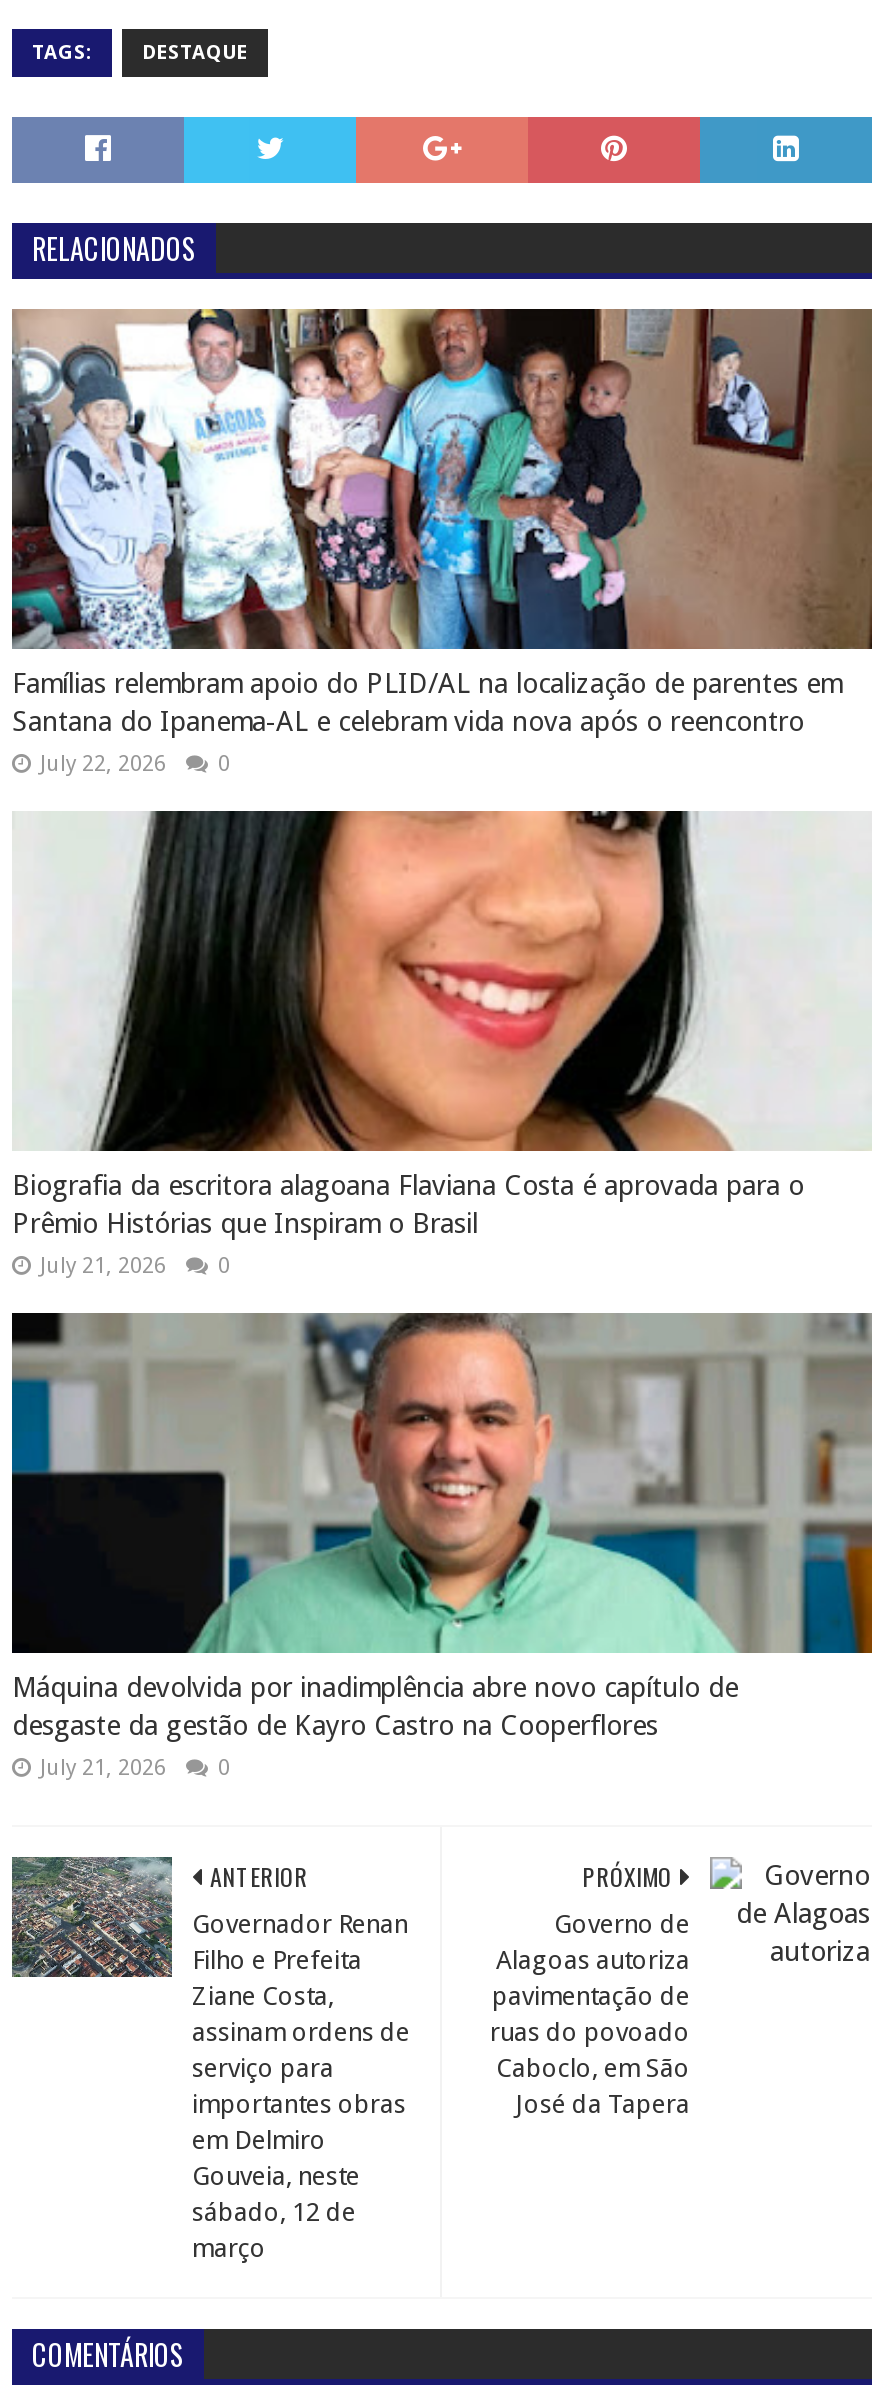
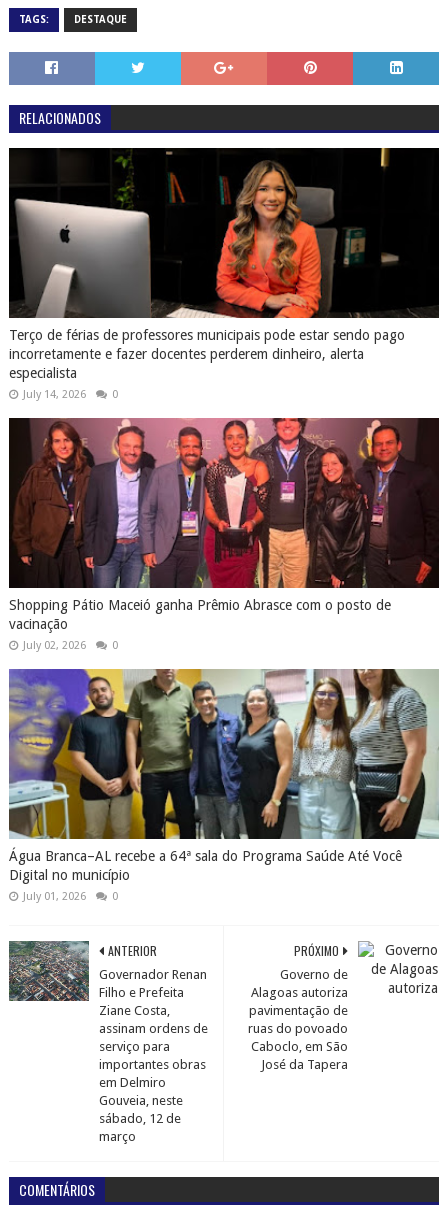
[10,307,874,777] [image] | Famílias relembram apoio do PLID/AL na localização de parentes em | Santana do Ipanema-AL e celebram vida nova após o reencontro | July 22, 2026 -> [9,147,440,401] [image] | Terço de férias de professores municipais pode estar sendo pago | incorretamente e fazer docentes perderem dinheiro, alerta | especialista | July 14, 2026
[12,809,872,1279] [image] | Biografia da escritora alagoana Flaviana Costa é aprovada para o | Prêmio Histórias que Inspiram o Brasil | July 21, 2026 -> [8,417,440,652] [image] | Shopping Pátio Maceió ganha Prêmio Abrasce com o posto de | vacinação | July 02, 2026
[10,1311,874,1781] [image] | Máquina devolvida por inadimplência abre novo capítulo de | desgaste da gestão de Kayro Castro na Cooperflores | July 21, 2026 -> [8,668,439,903] [image] | Água Branca–AL recebe a 64ª sala do Programa Saúde Até Você | Digital no município | July 01, 2026

